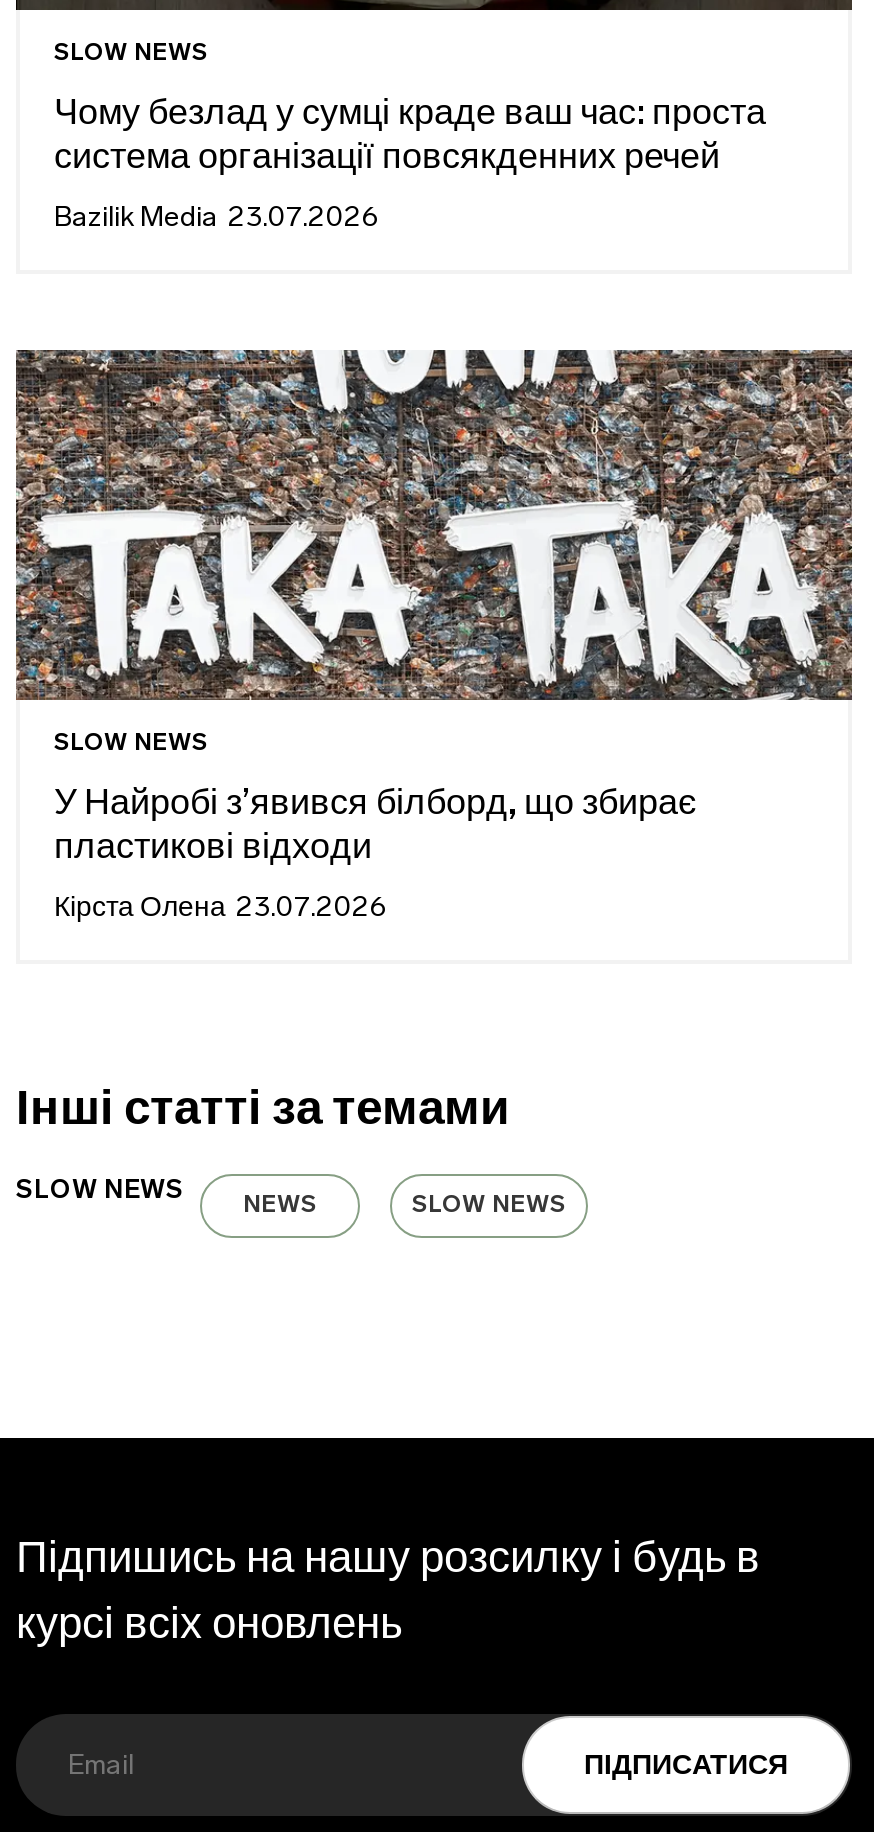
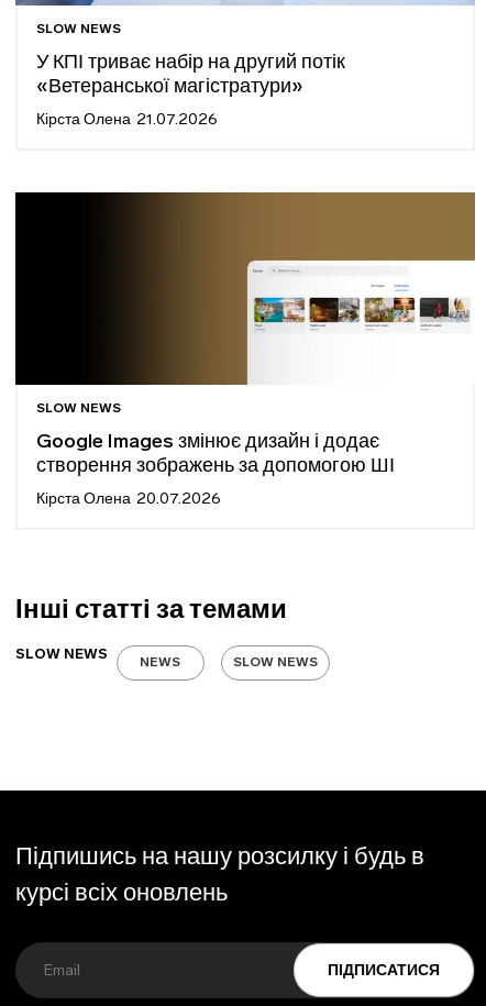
[54,96,766,178] Чому безлад у сумці краде ваш час: проста | система організації повсякденних речей -> [36,53,345,98] У КПІ триває набір на другий потік | «Ветеранської магістратури»
[54,204,380,234] Bazilik Media 23.07.2026 -> [36,112,218,129] Кірста Олена 21.07.2026
[14,348,854,702] [image] -> [14,191,475,386] [image]
[54,786,696,868] У Найробі з’явився білборд, що збирає | пластикові відходи -> [36,432,395,477] Google Images змінює дизайн і додає | створення зображень за допомогою ШІ
[54,894,388,924] Кірста Олена 23.07.2026 -> [36,491,221,508] Кірста Олена 20.07.2026

